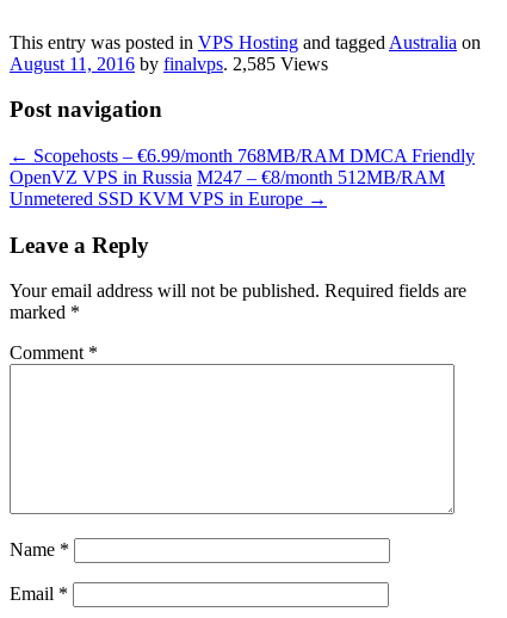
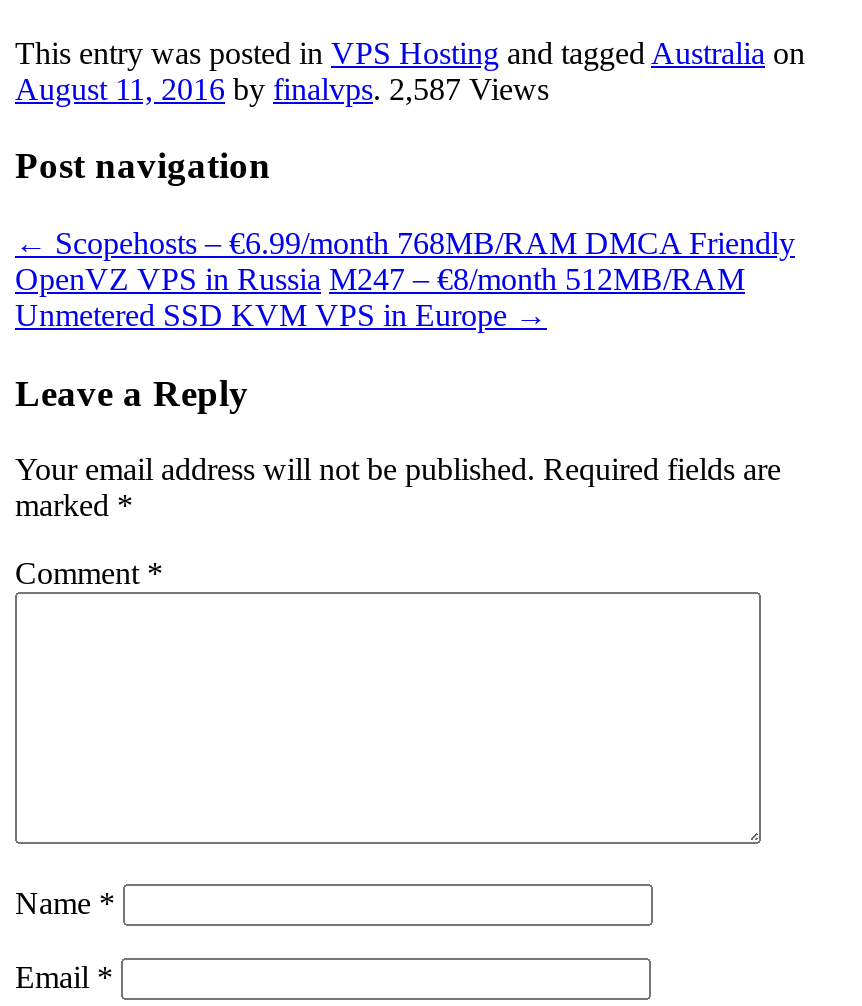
[10,53,328,73] August 11, 2016 by finalvps. 2,585 Views -> [15,71,549,105] August 11, 2016 by finalvps. 2,587 Views

